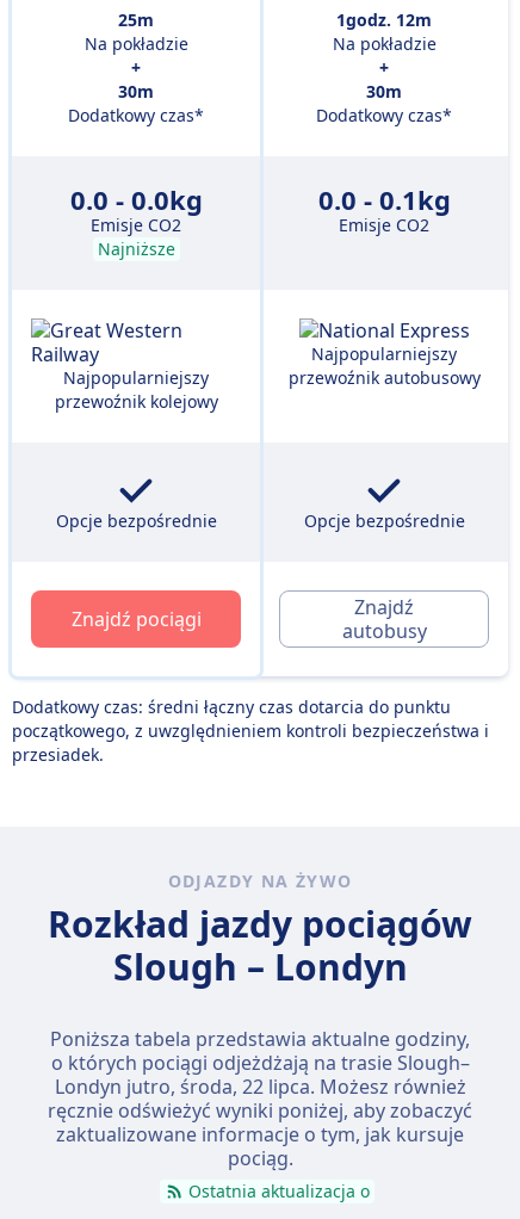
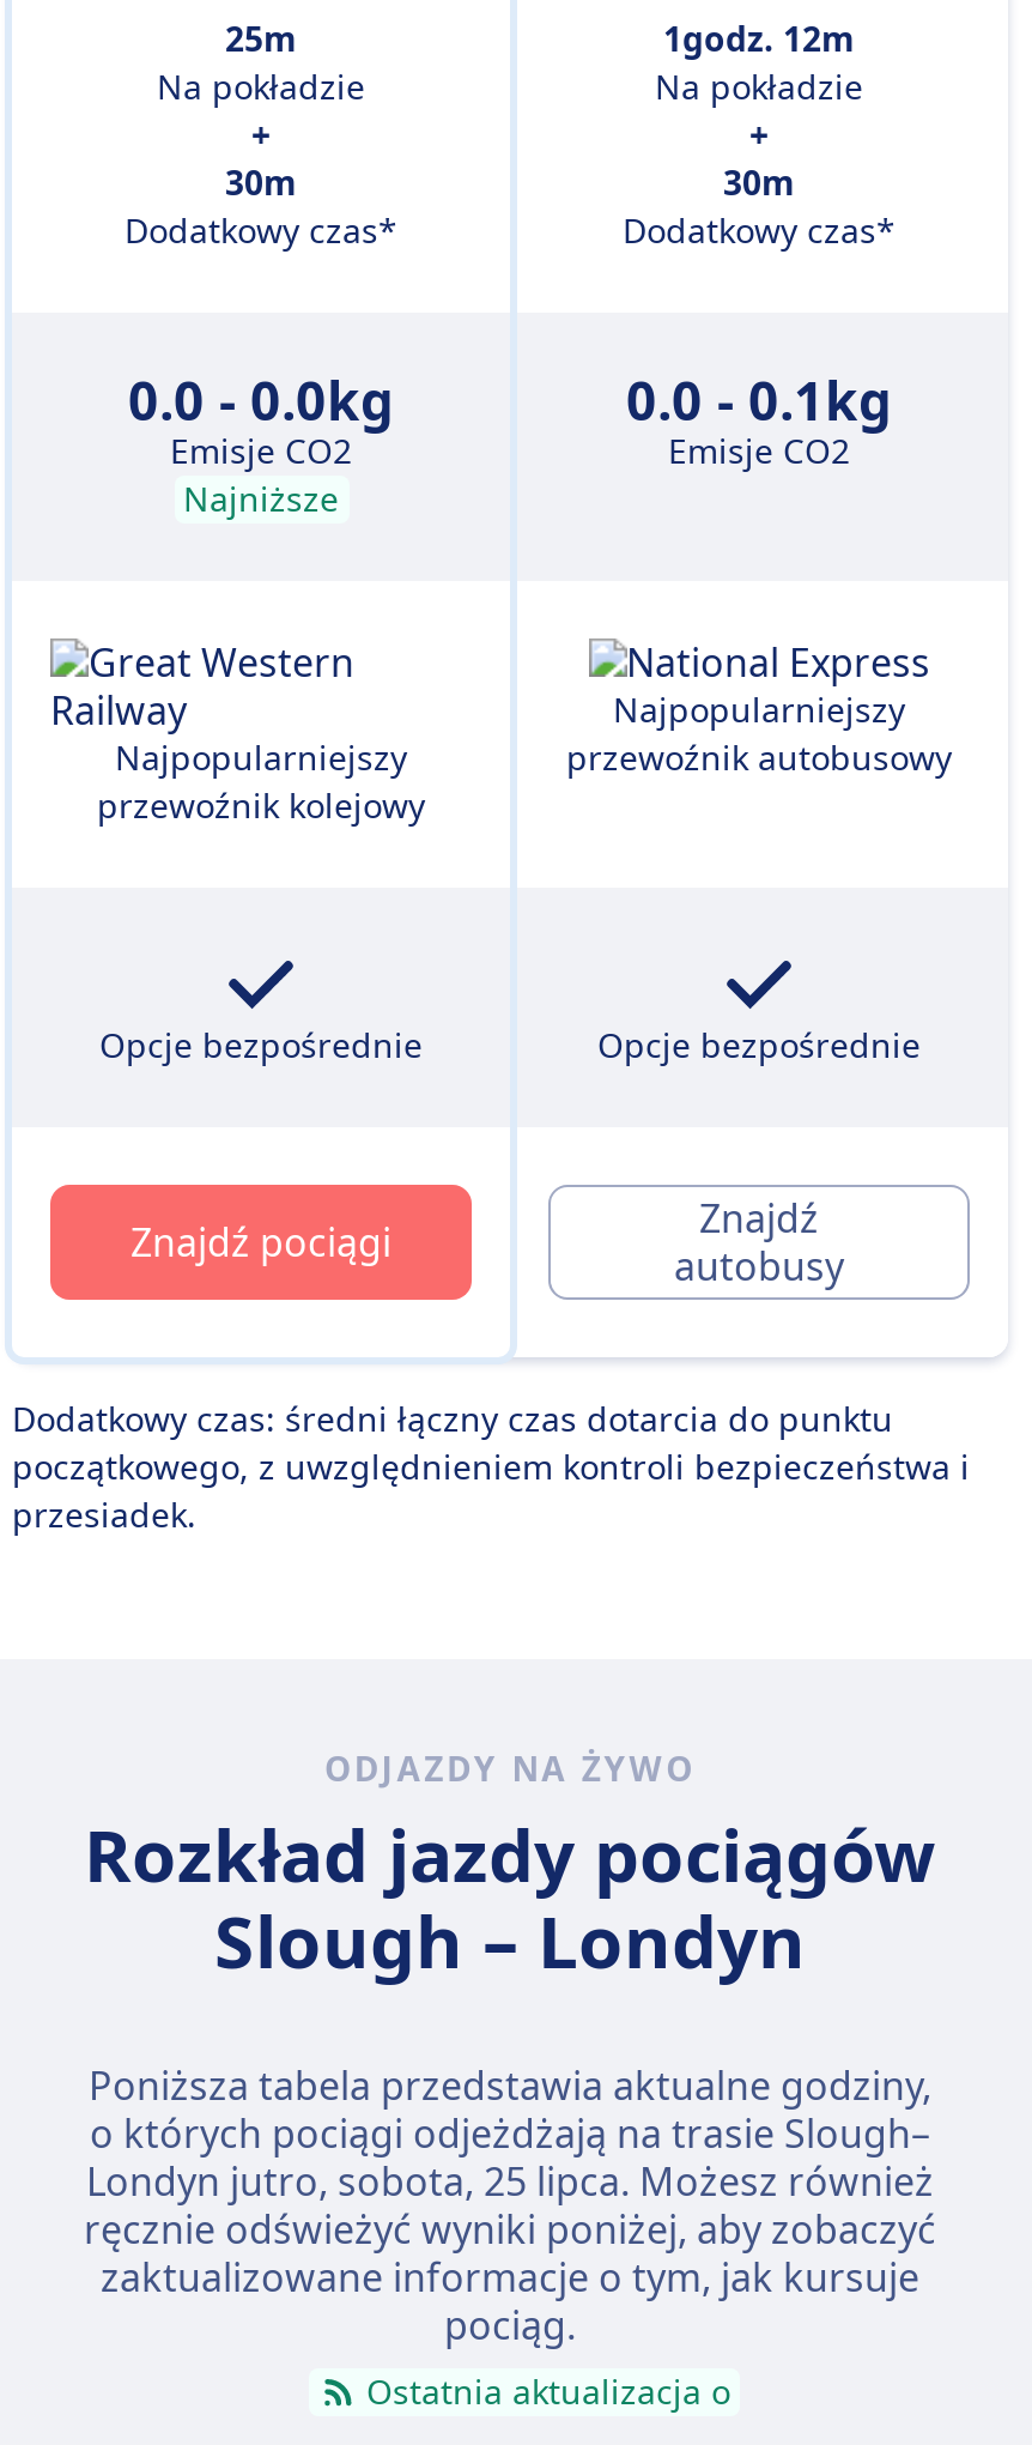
[54,1073,466,1100] Londyn jutro, środa, 22 lipca. Możesz również -> [86,2155,934,2208] Londyn jutro, sobota, 25 lipca. Możesz również

